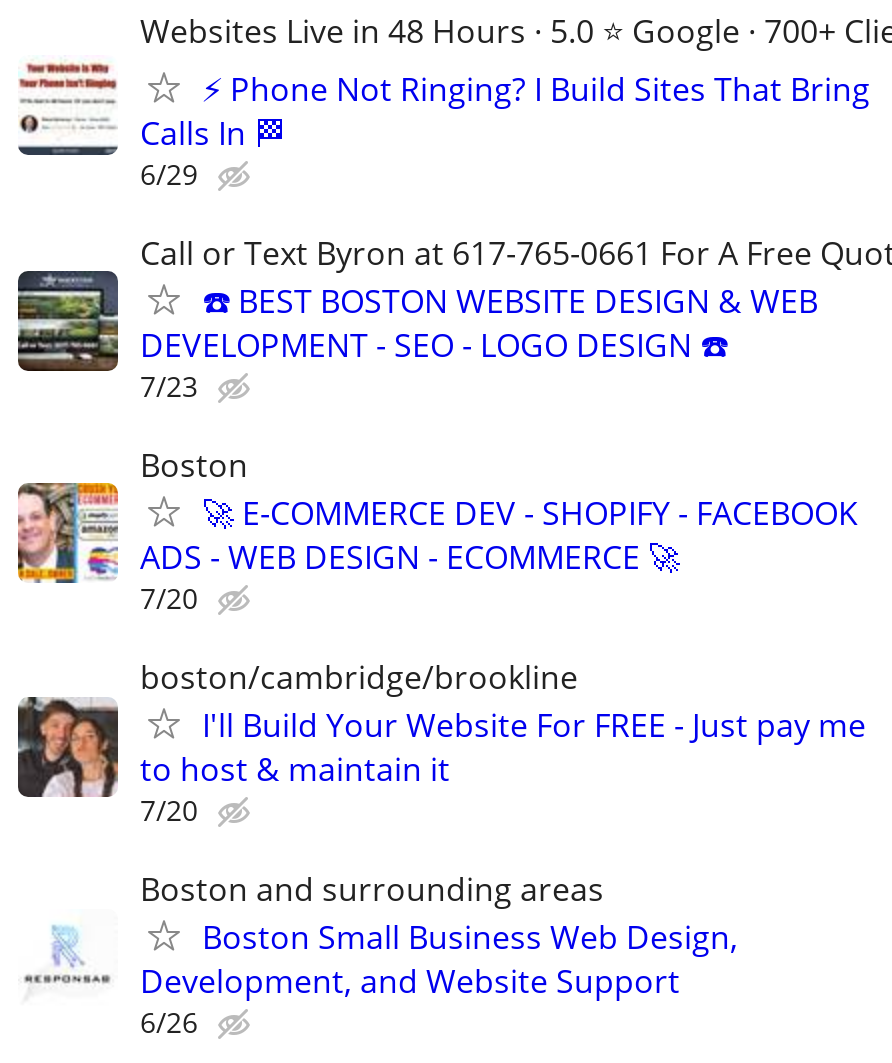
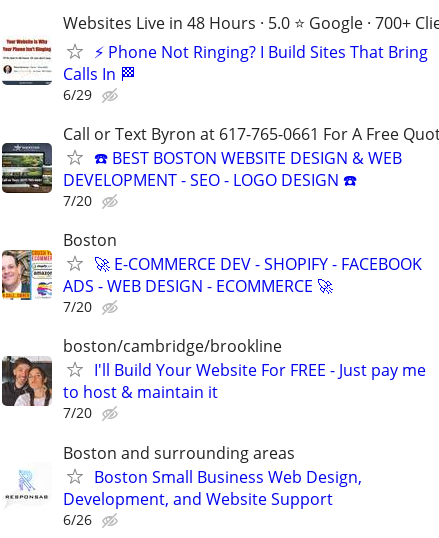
[140,367,198,405] 7/23 -> [63,191,92,210] 7/20

